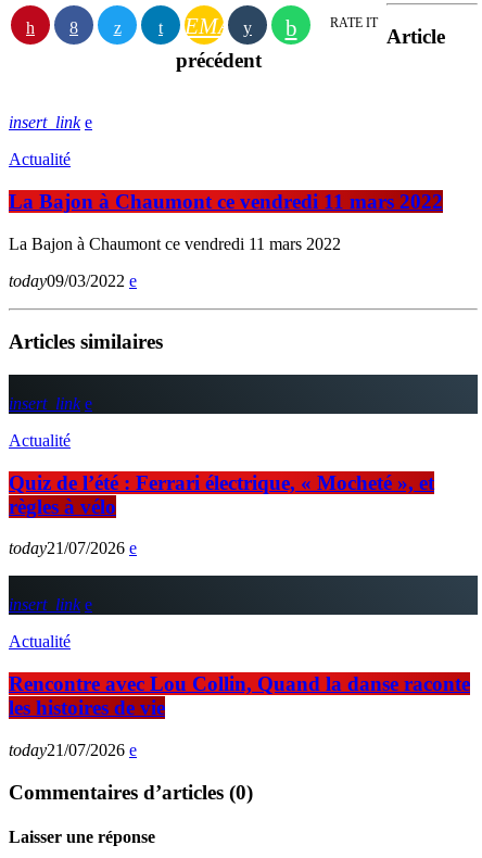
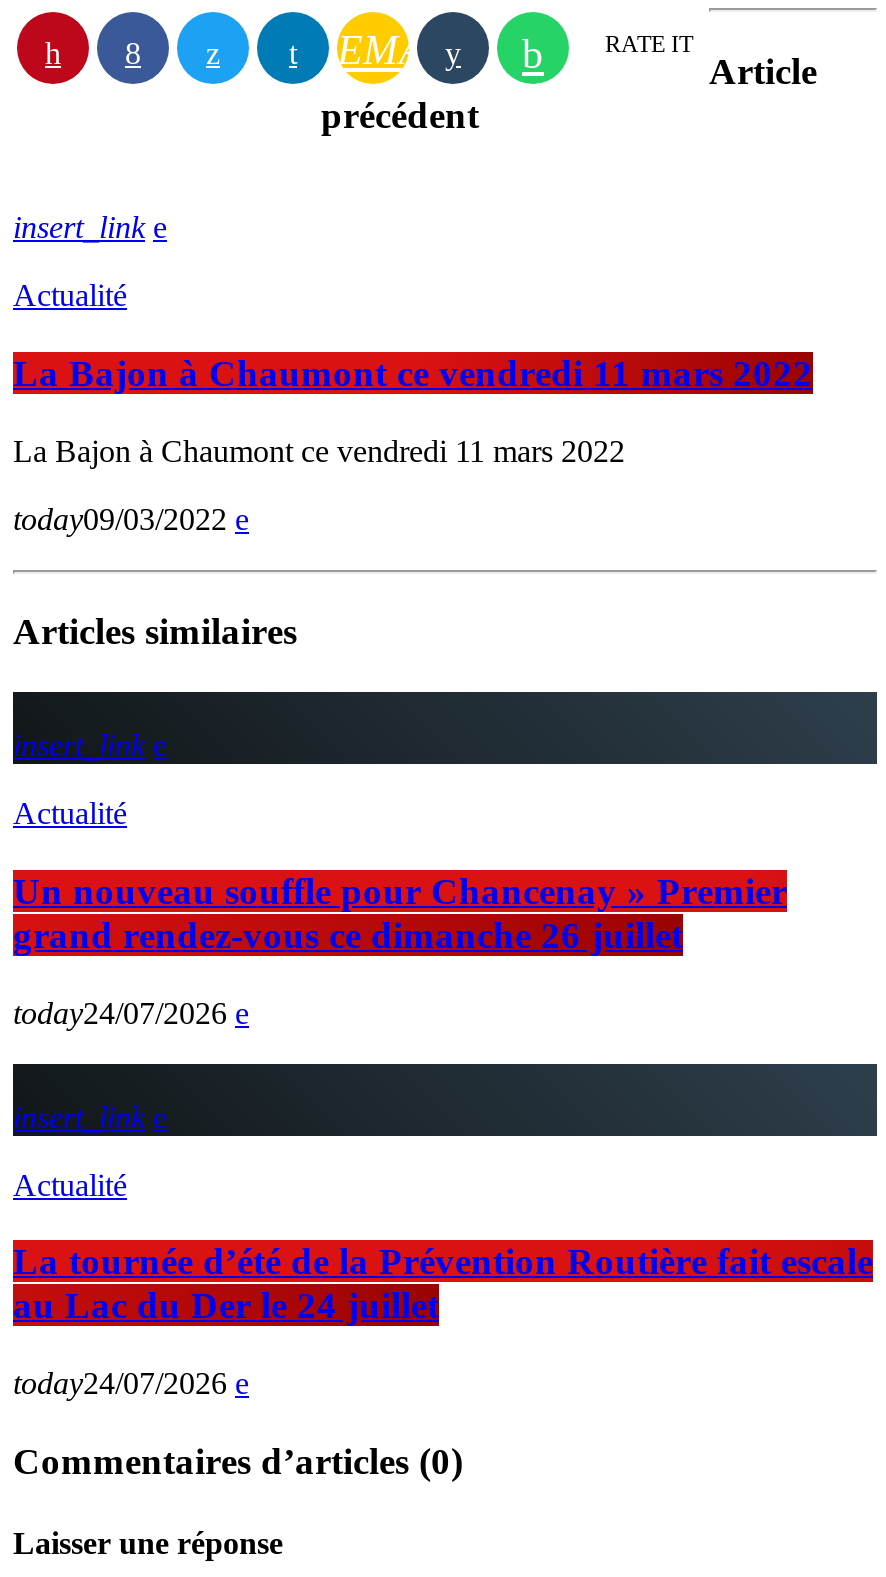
[9,471,434,518] Quiz de l’été : Ferrari électrique, « Mocheté », et | règles à vélo -> [13,870,787,956] Un nouveau souffle pour Chancenay » Premier | grand rendez-vous ce dimanche 26 juillet
[9,539,125,558] today21/07/2026 -> [13,995,227,1029] today24/07/2026
[9,672,470,719] Rencontre avec Lou Collin, Quand la danse raconte | les histoires de vie -> [13,1240,873,1326] La tournée d’été de la Prévention Routière fait escale | au Lac du Der le 24 juillet
[9,741,125,759] today21/07/2026 -> [13,1366,227,1400] today24/07/2026

